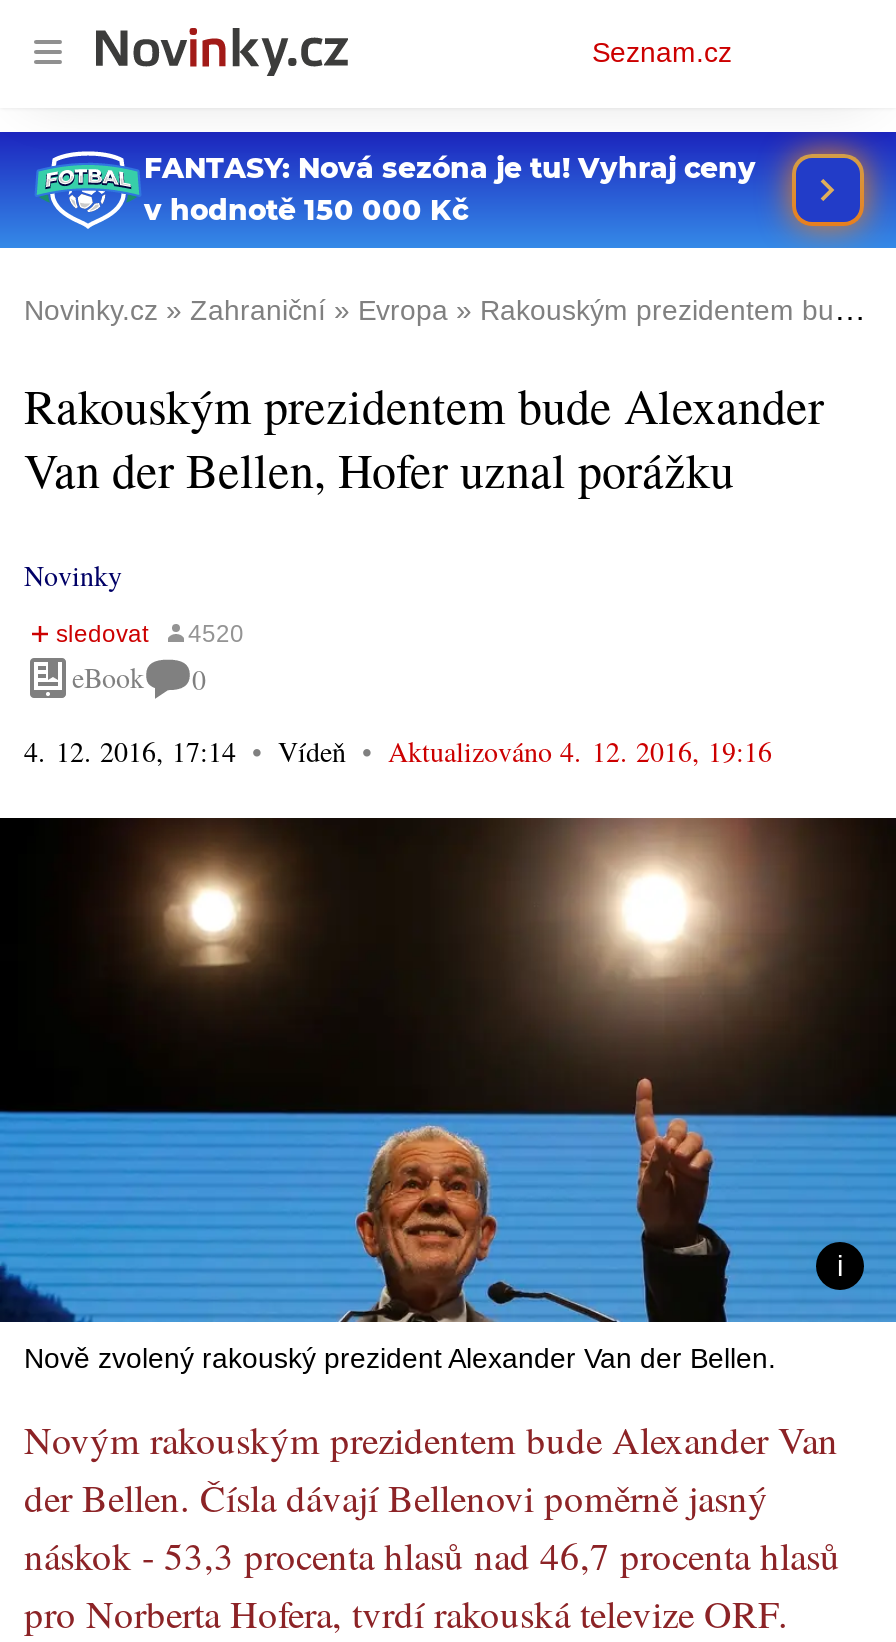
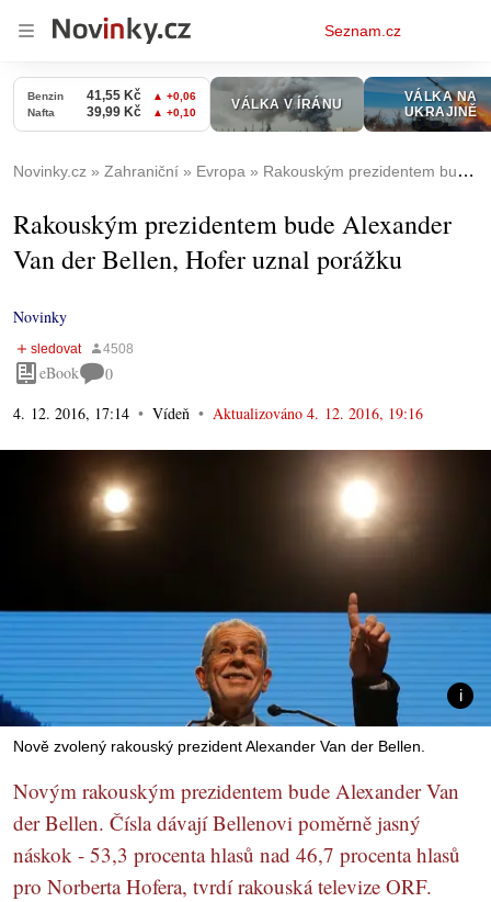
[6,130,890,250] [image] -> [3,75,488,137] [image]

